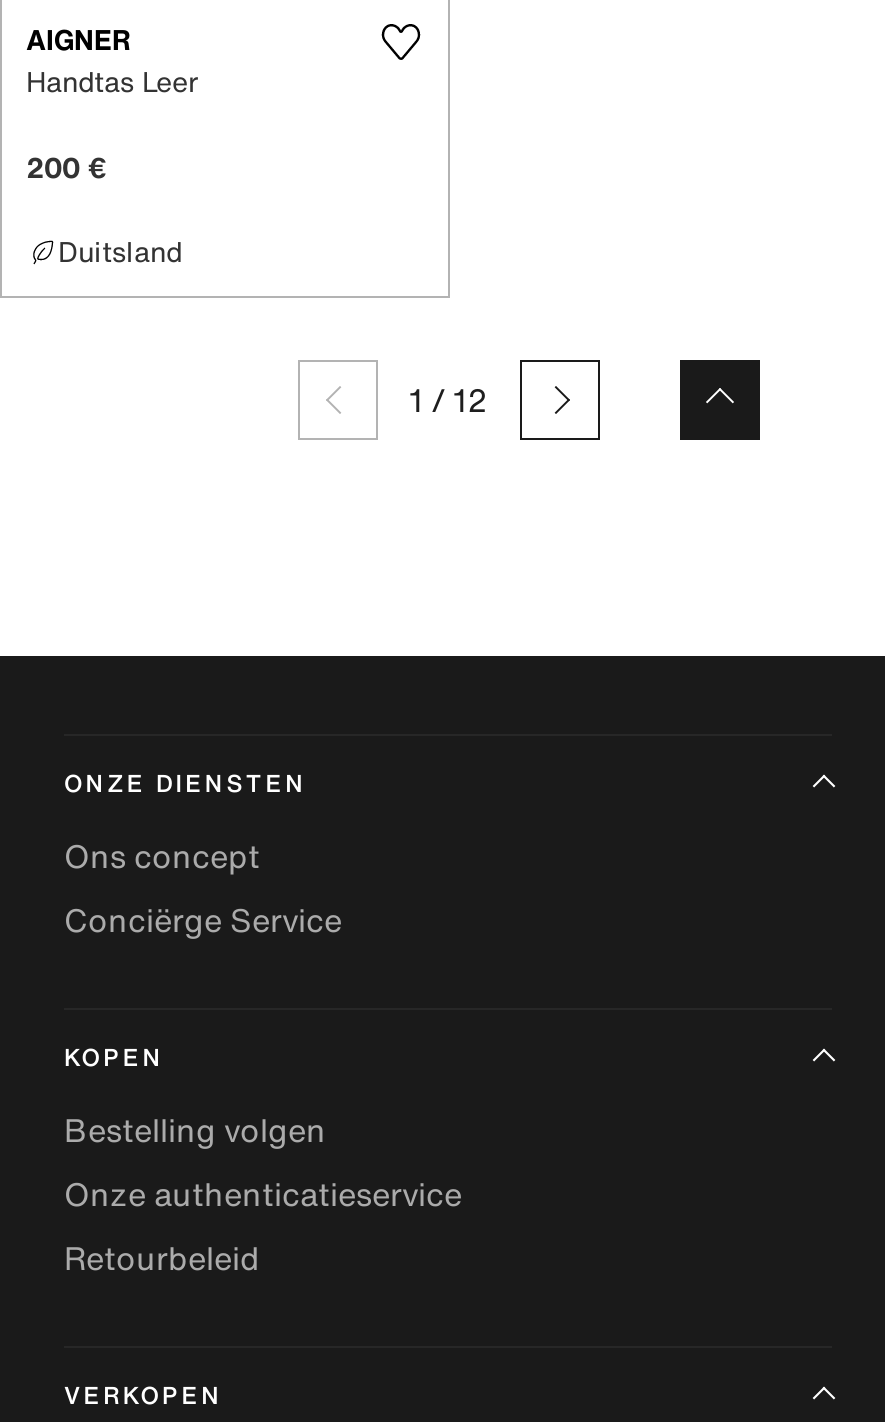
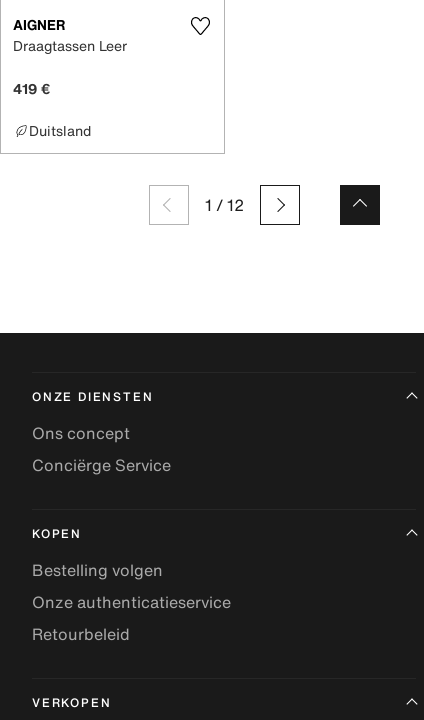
[26,59,198,101] Handtas Leer -> [13,35,127,56] Draagtassen Leer
[26,146,106,188] 200 € -> [13,78,50,99] 419 €

